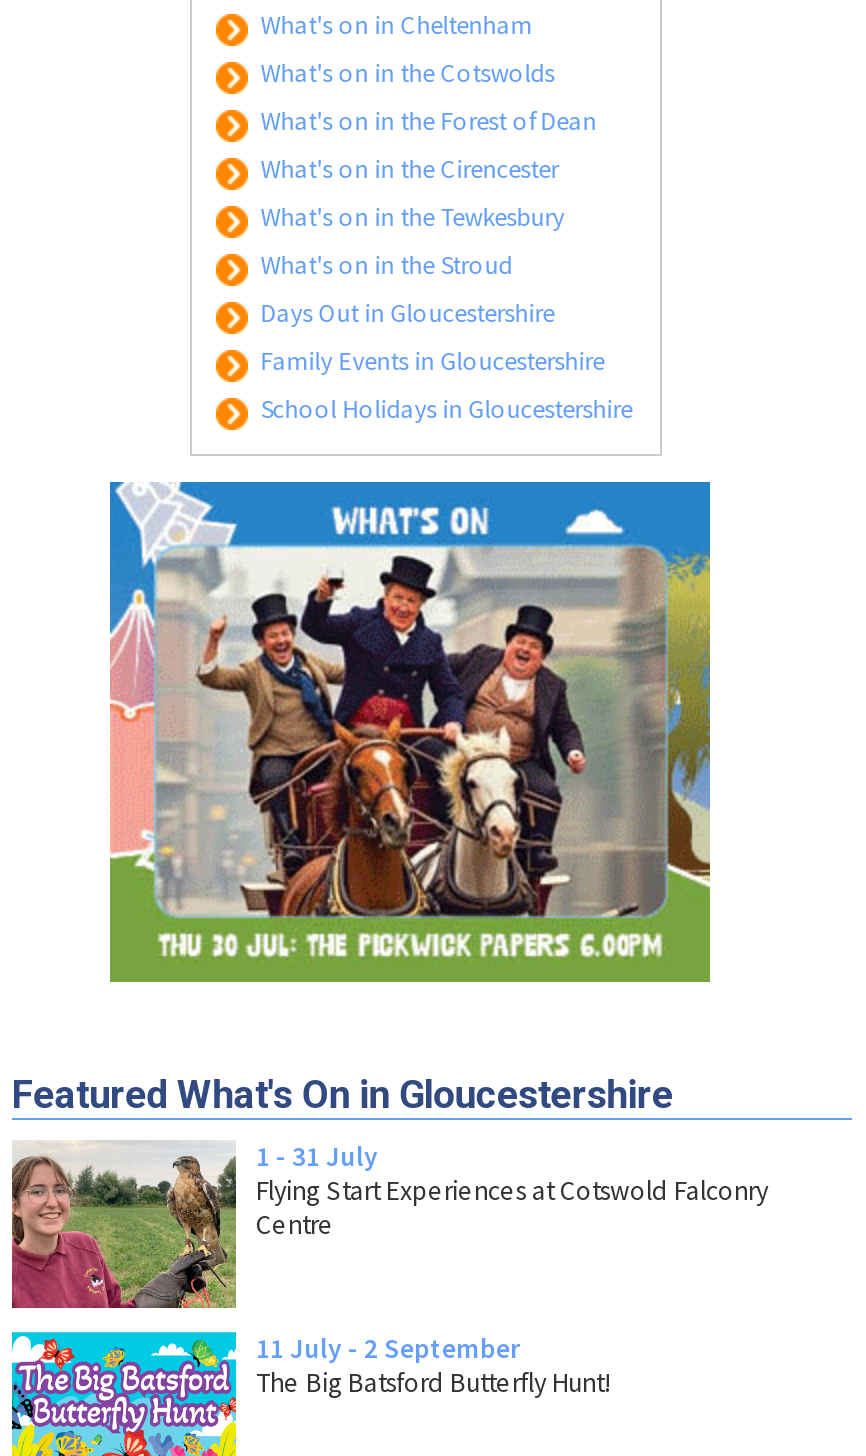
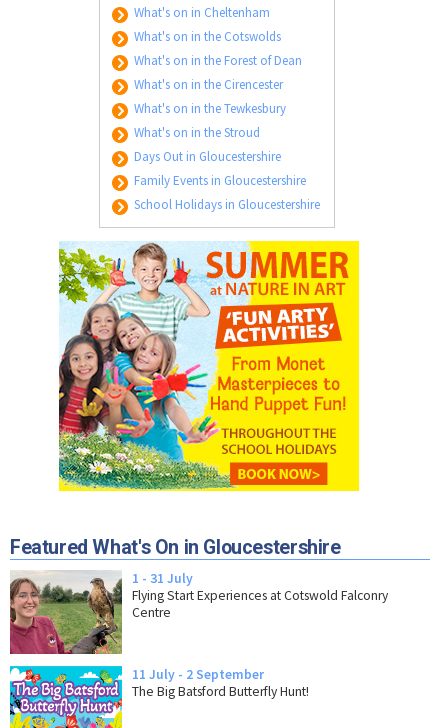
[108,480,712,984] [image] -> [58,240,360,492] [image]

